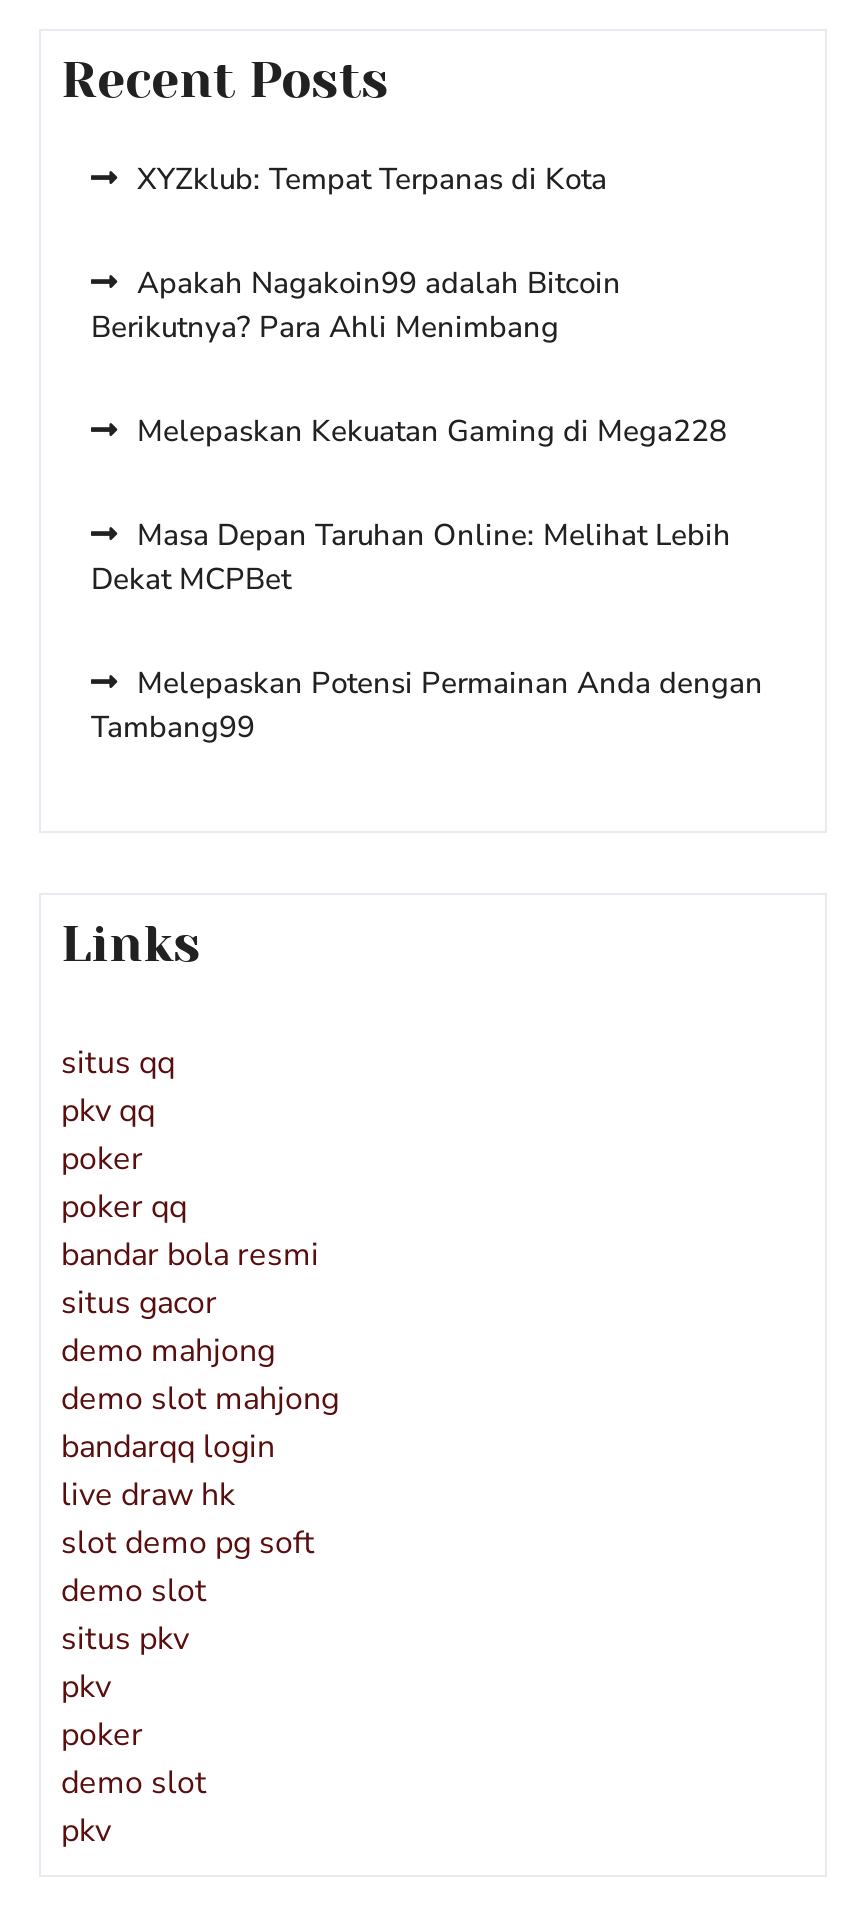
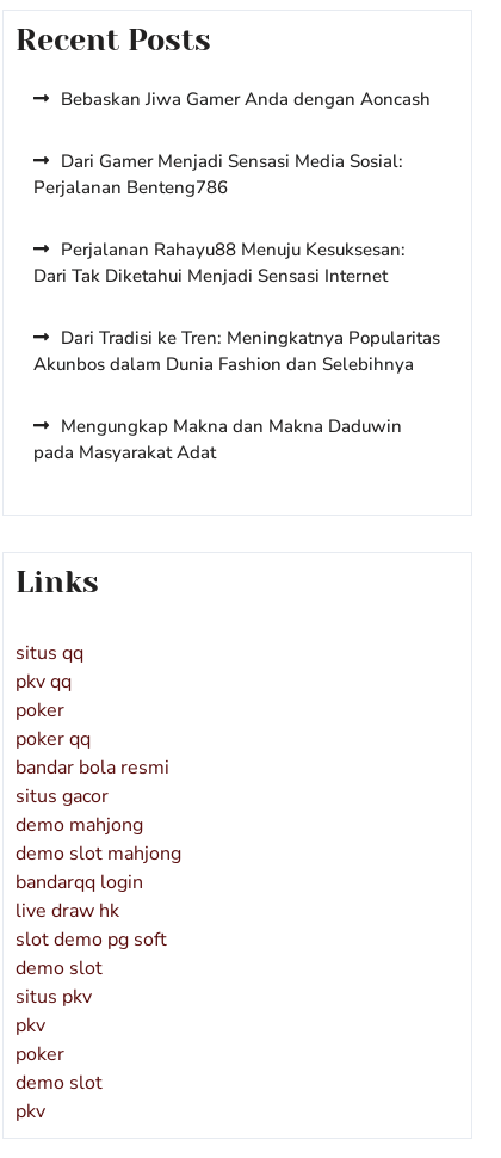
[137,159,607,199] XYZklub: Tempat Terpanas di Kota -> [61,87,431,111] Bebaskan Jiwa Gamer Anda dengan Aoncash
[91,263,621,347] Apakah Nagakoin99 adalah Bitcoin | Berikutnya? Para Ahli Menimbang -> [33,149,403,199] Dari Gamer Menjadi Sensasi Media Sosial: | Perjalanan Benteng786
[137,411,727,451] Melepaskan Kekuatan Gaming di Mega228 -> [33,238,406,288] Perjalanan Rahayu88 Menuju Kesuksesan: | Dari Tak Diketahui Menjadi Sensasi Internet
[91,515,731,599] Masa Depan Taruhan Online: Melihat Lebih | Dekat MCPBet -> [33,326,440,376] Dari Tradisi ke Tren: Meningkatnya Popularitas | Akunbos dalam Dunia Fashion dan Selebihnya
[91,663,763,747] Melepaskan Potensi Permainan Anda dengan | Tambang99 -> [33,414,402,464] Mengungkap Makna dan Makna Daduwin | pada Masyarakat Adat

